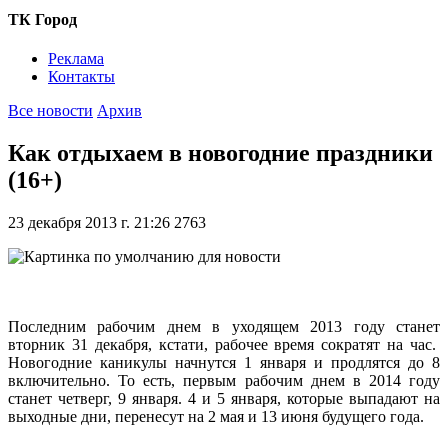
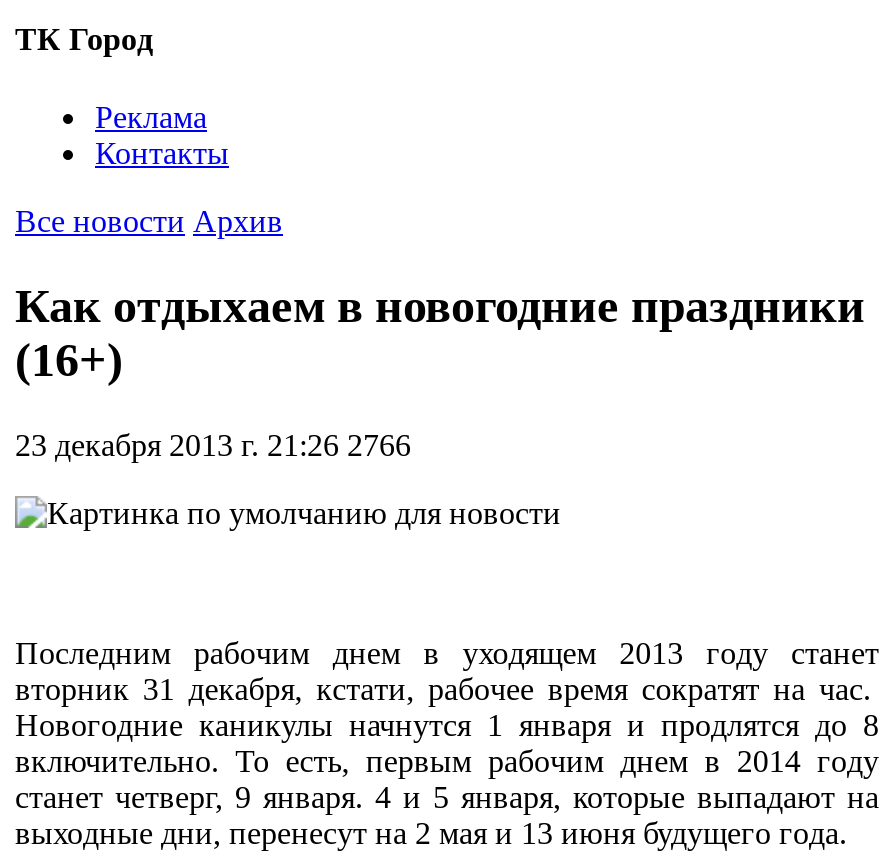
[8,214,206,231] 23 декабря 2013 г. 21:26 2763 -> [15,428,411,462] 23 декабря 2013 г. 21:26 2766

